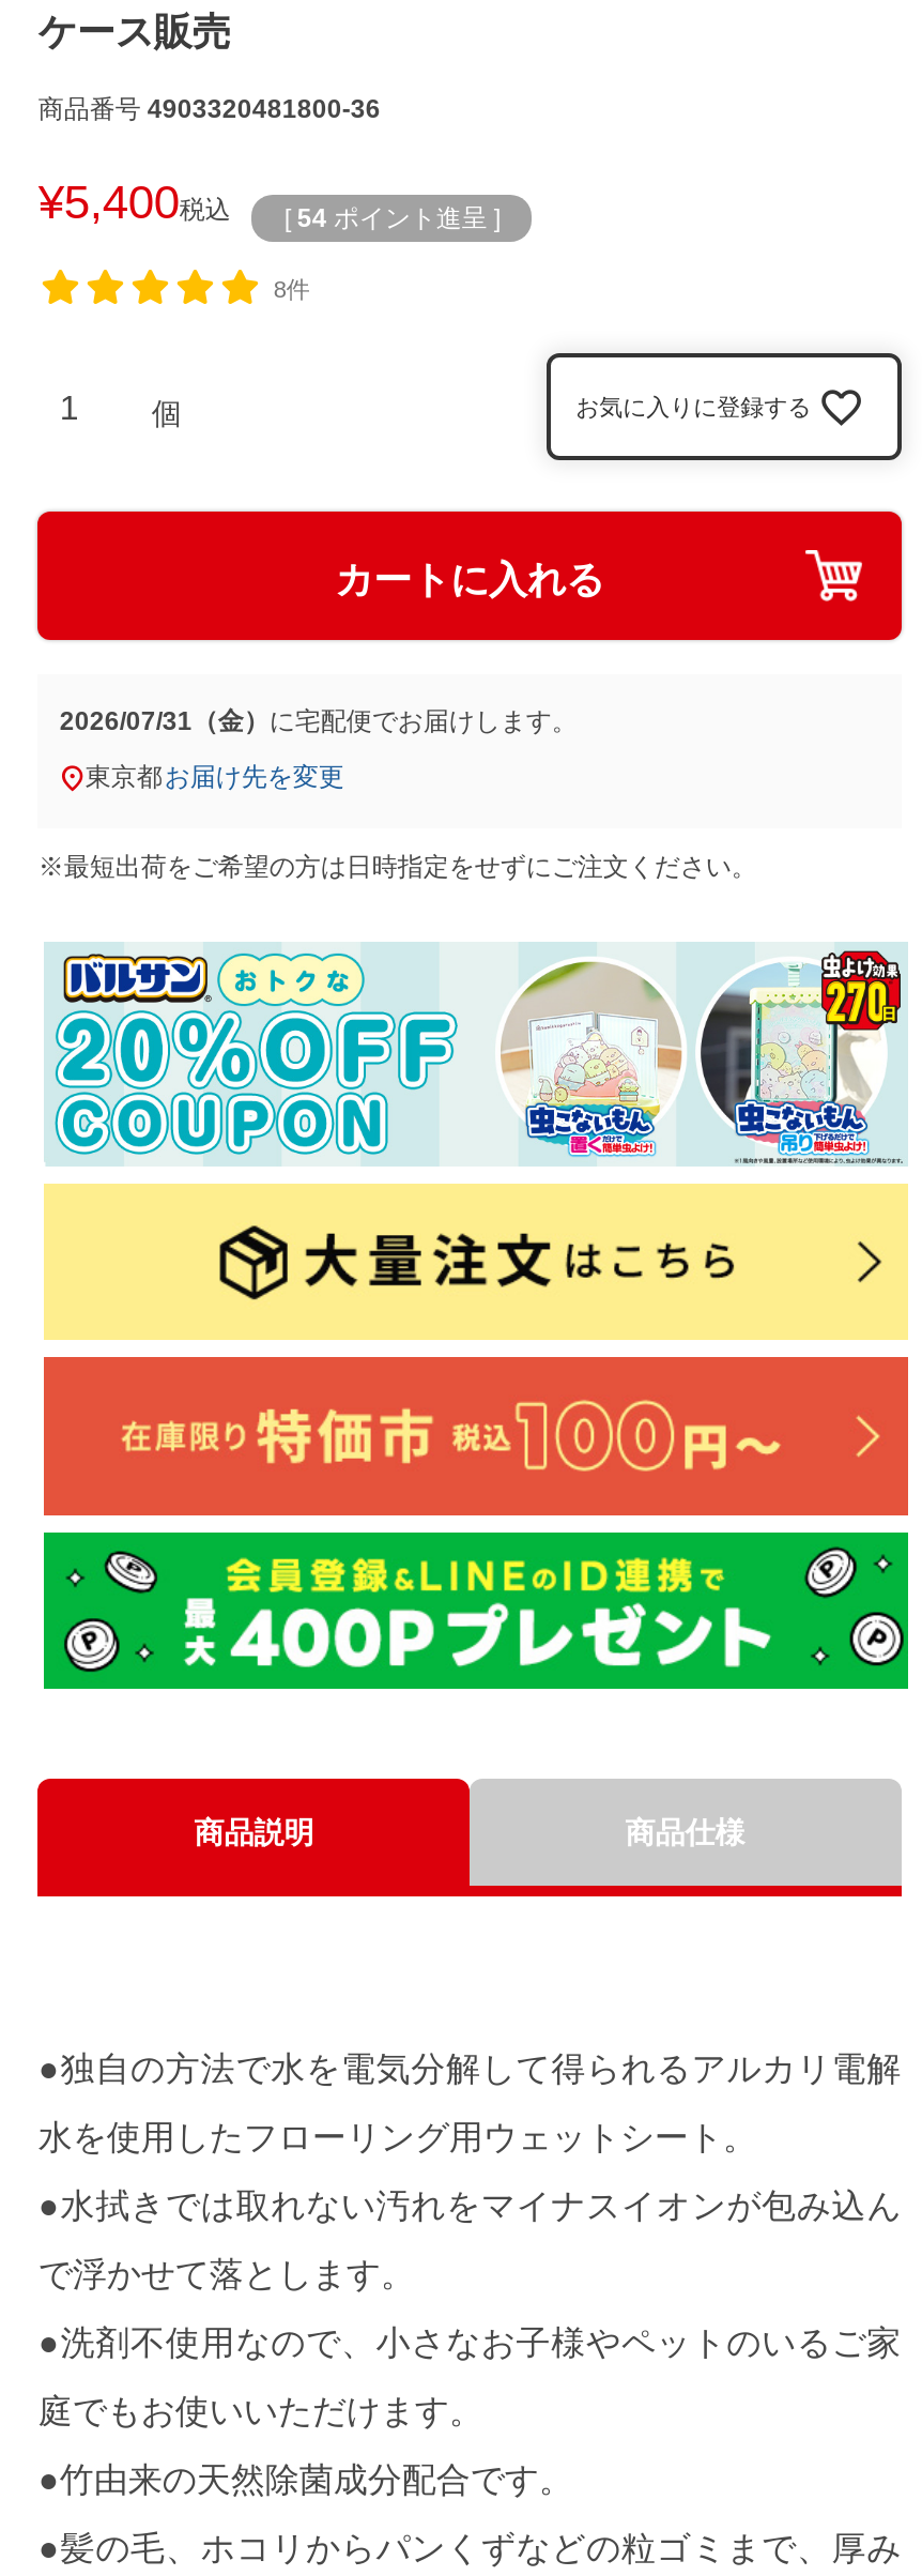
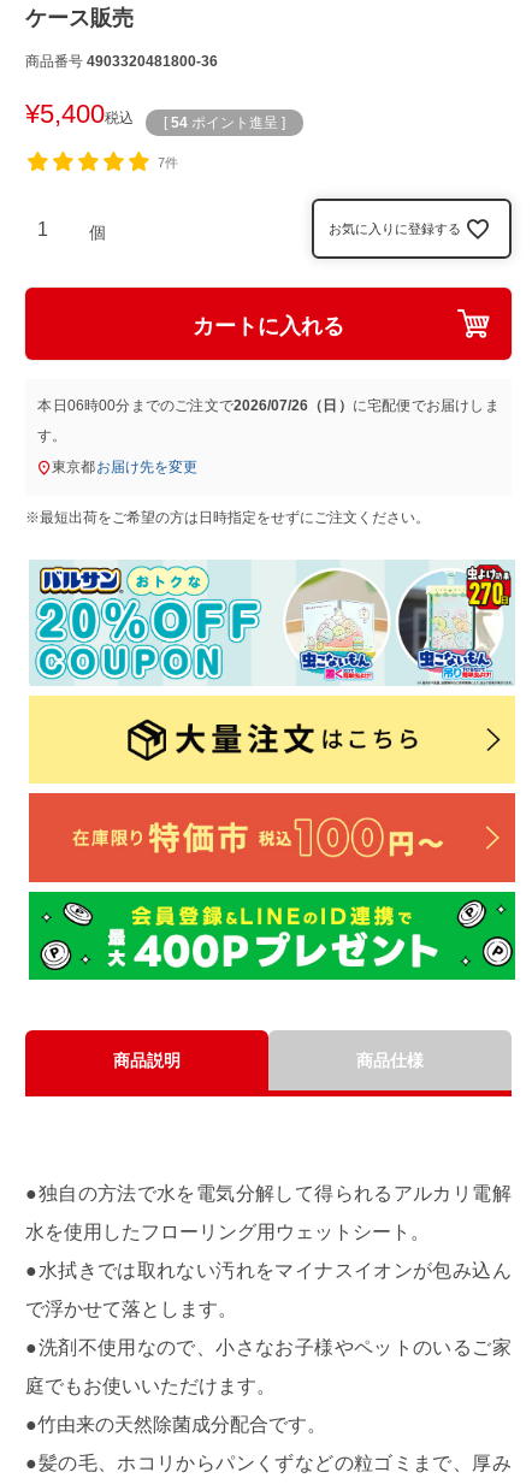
[274,277,310,302] 8件 -> [158,156,179,170] 7件
[60,707,577,737] 2026/07/31（金）に宅配便でお届けします。 -> [38,397,499,444] 本日06時00分までのご注文で2026/07/26（日）に宅配便でお届けしま | す。

